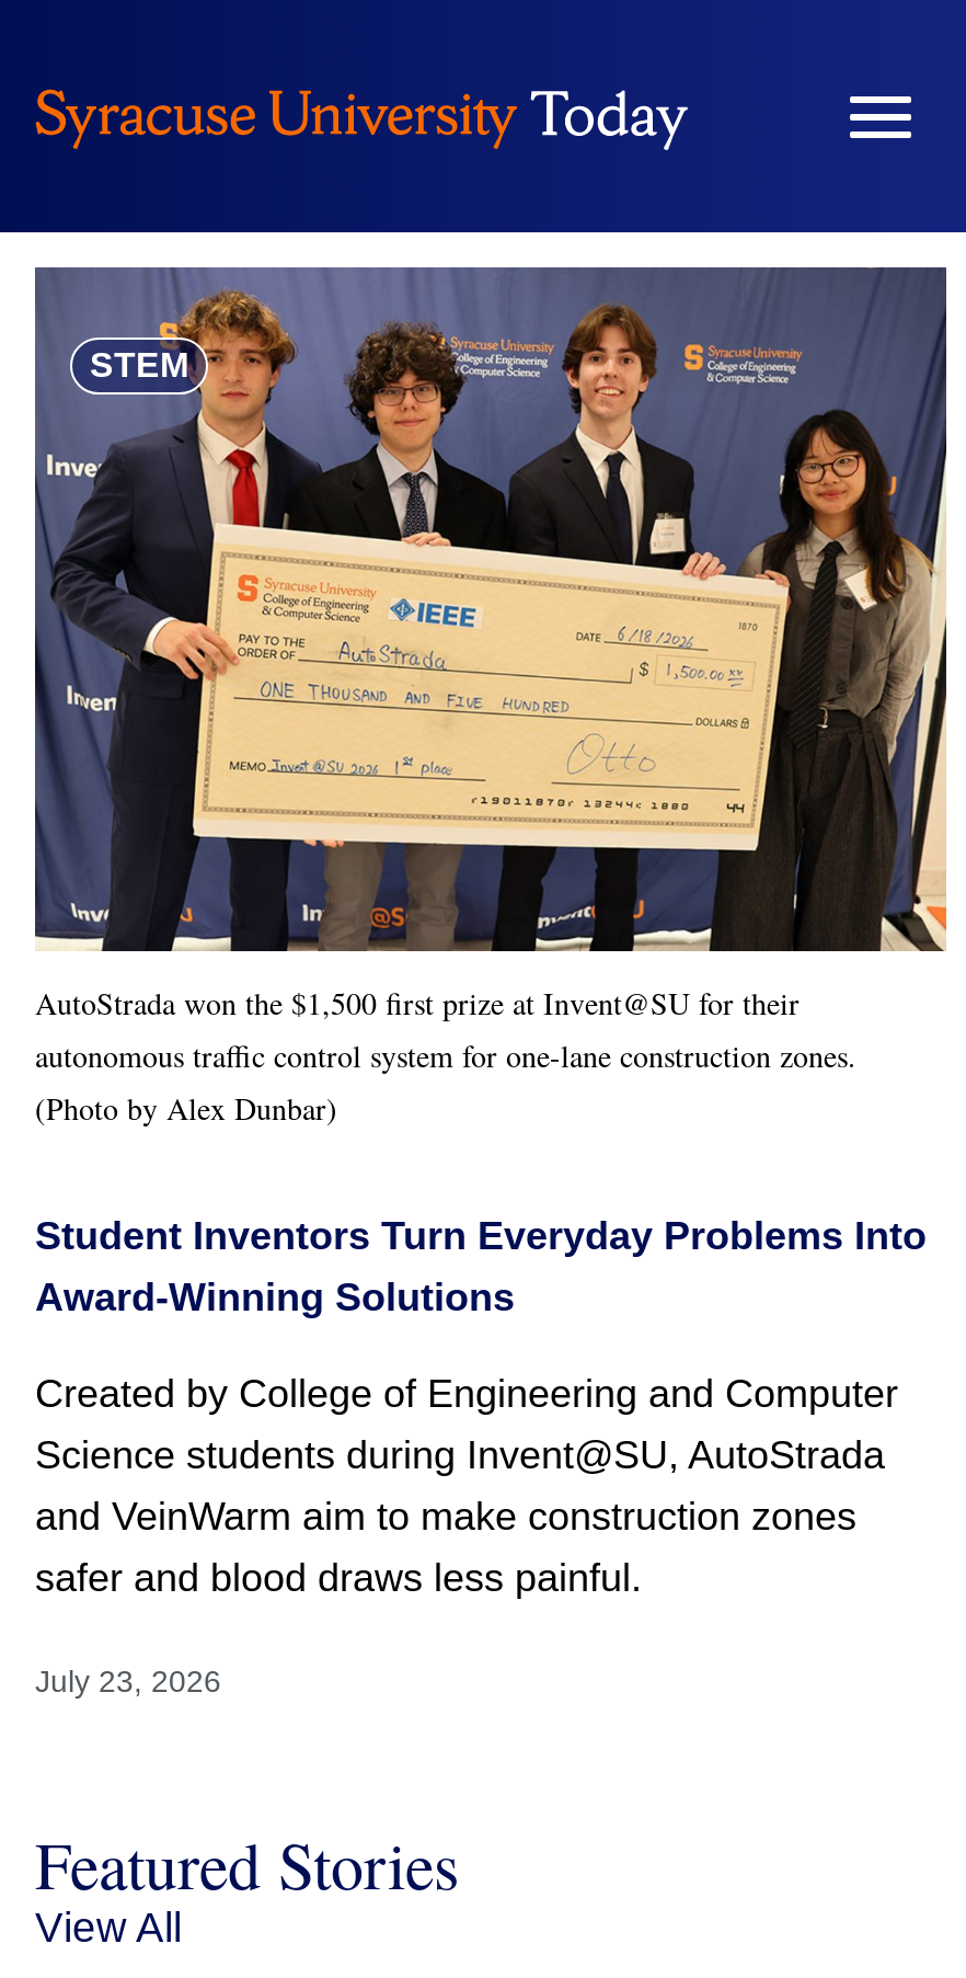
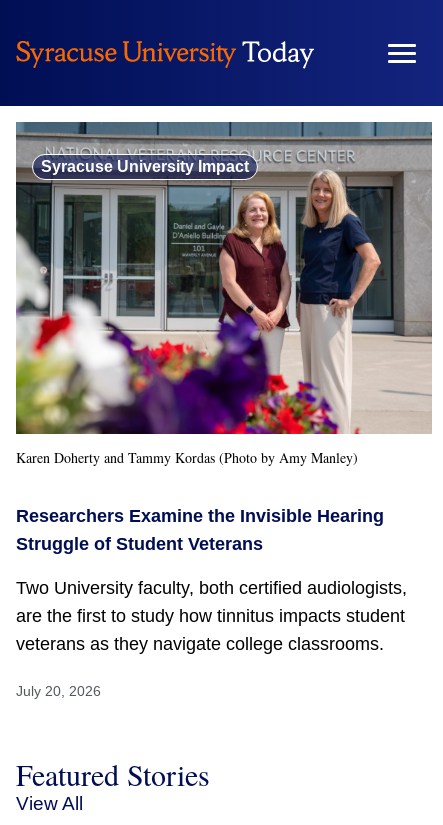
[33,267,948,953] [image] | STEM -> [15,122,432,435] [image] | Syracuse University Impact
[35,982,856,1129] AutoStrada won the $1,500 first prize at Invent@SU for their | autonomous traffic control system for one-lane construction zones. | (Photo by Alex Dunbar) -> [16,448,358,467] Karen Doherty and Tammy Kordas (Photo by Amy Manley)
[35,1214,927,1319] Student Inventors Turn Everyday Problems Into | Award-Winning Solutions -> [16,506,384,554] Researchers Examine the Invisible Hearing | Struggle of Student Veterans
[35,1372,898,1600] Created by College of Engineering and Computer | Science students during Invent@SU, AutoStrada | and VeinWarm aim to make construction zones | safer and blood draws less painful. -> [16,578,407,654] Two University faculty, both certified audiologists, | are the first to study how tinnitus impacts student | veterans as they navigate college classrooms.
[35,1663,221,1699] July 23, 2026 -> [16,683,101,699] July 20, 2026

